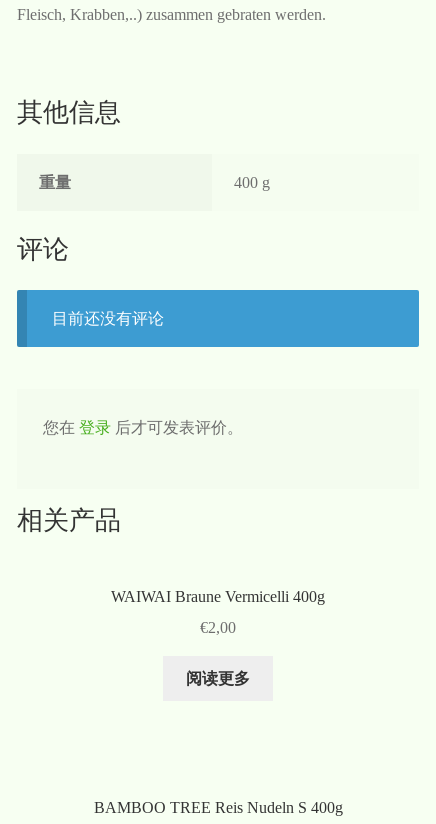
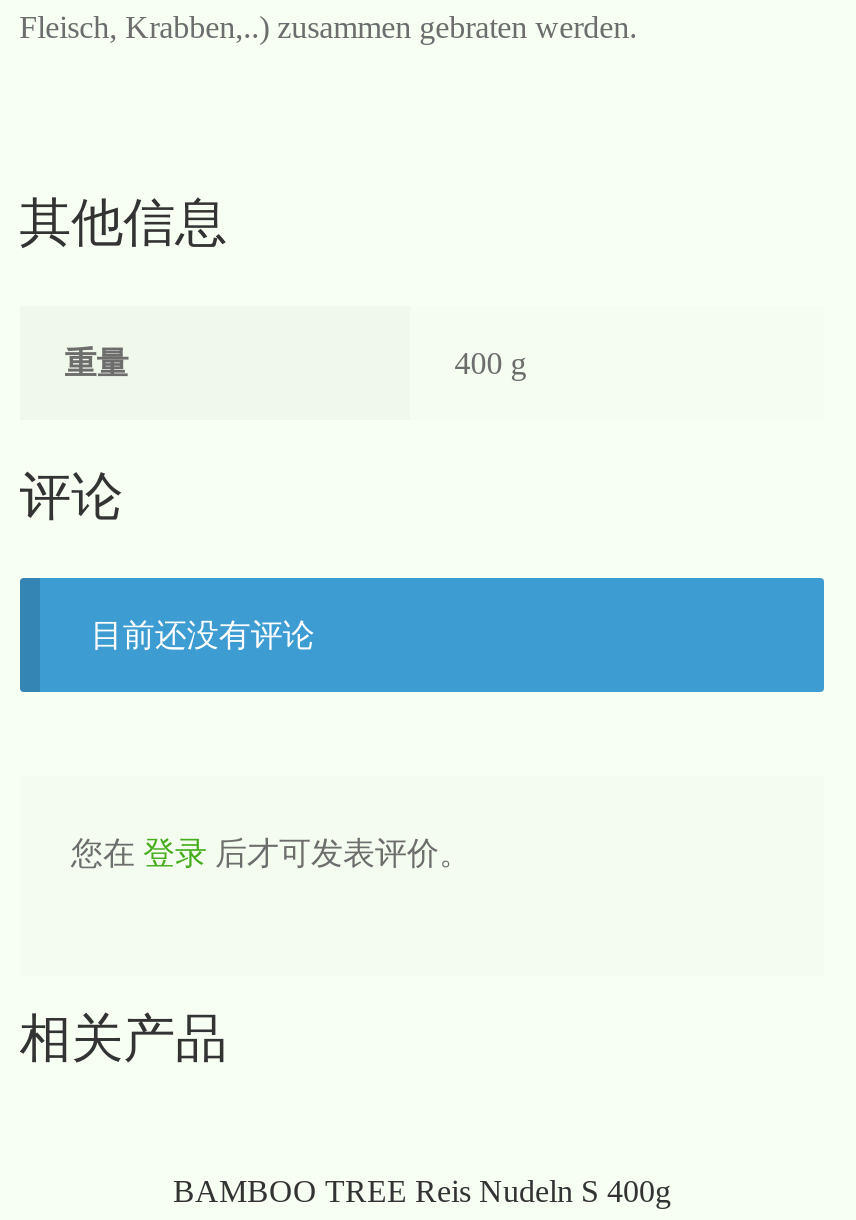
[111,588,325,687] WAIWAI Braune Vermicelli 400g | €2,00 | 阅读更多 -> none

